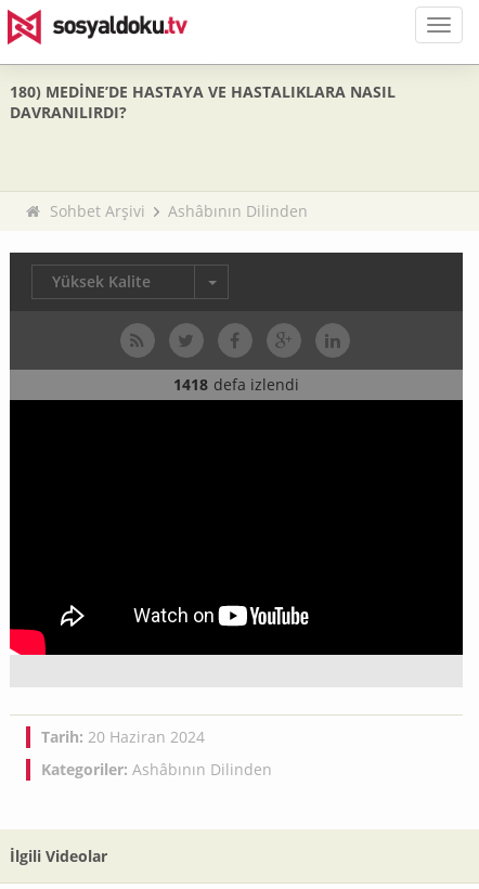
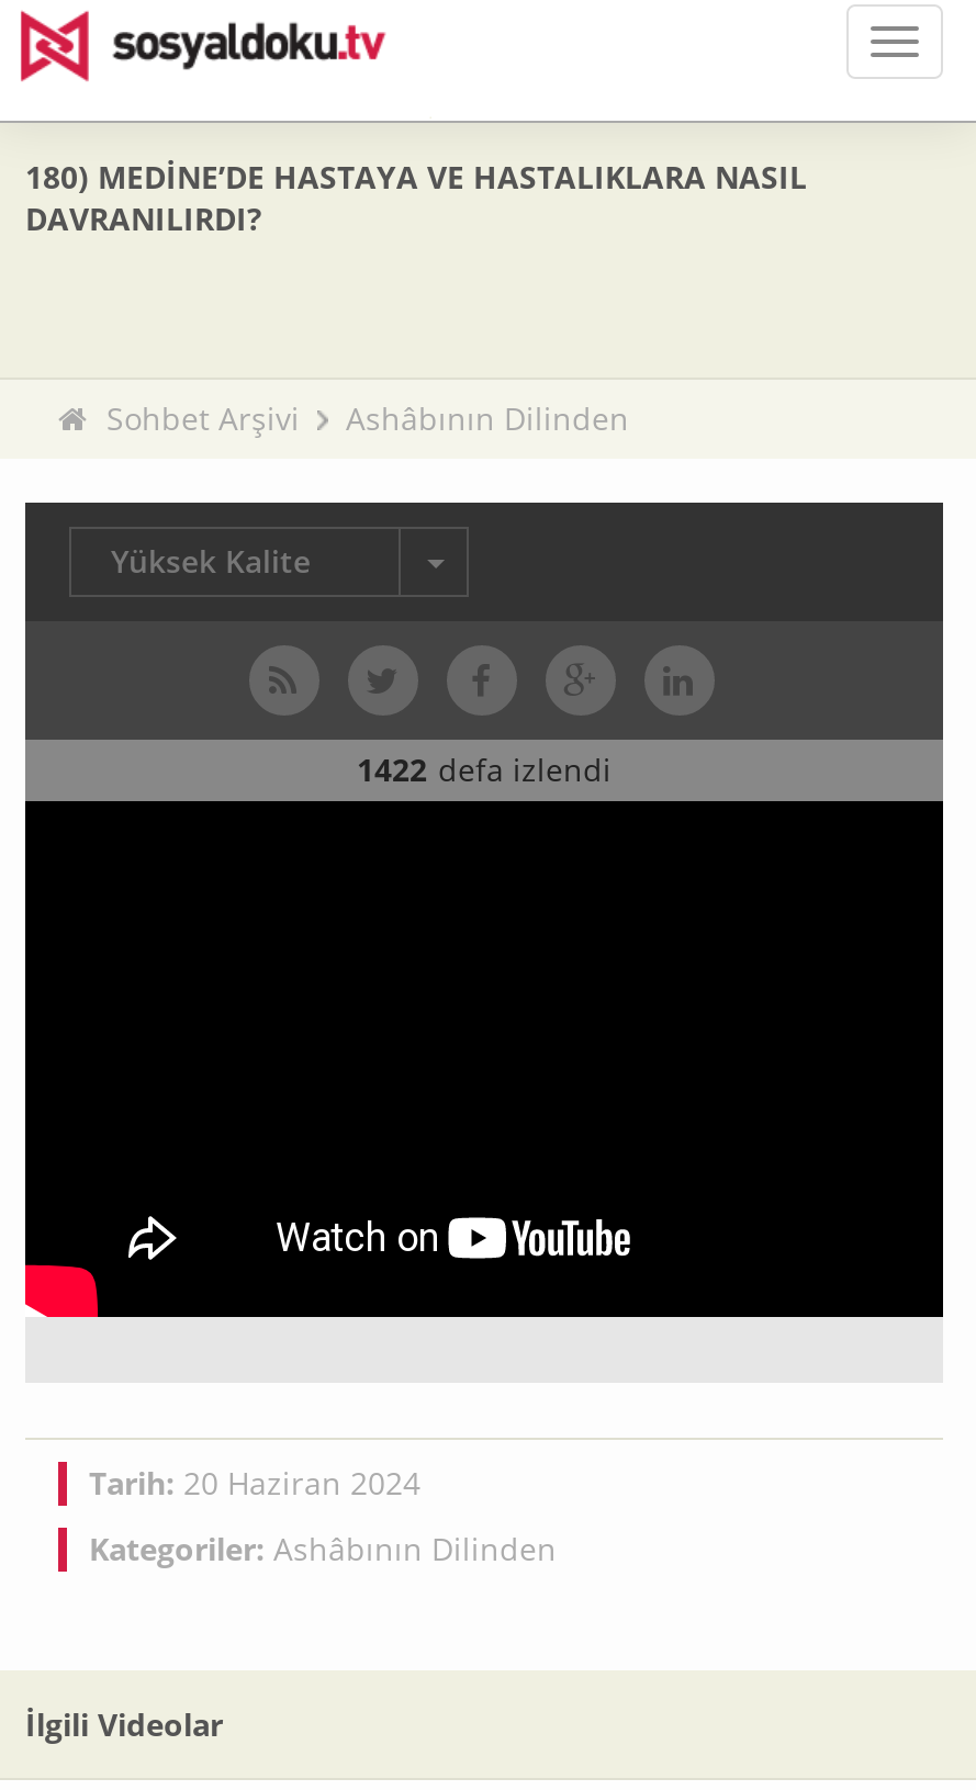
[173,374,299,395] 1418 defa izlendi -> [357,748,612,790] 1422 defa izlendi

